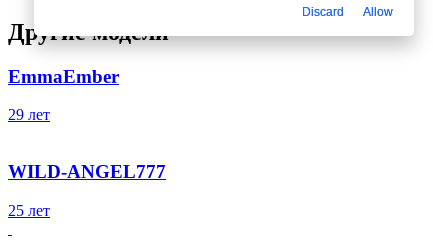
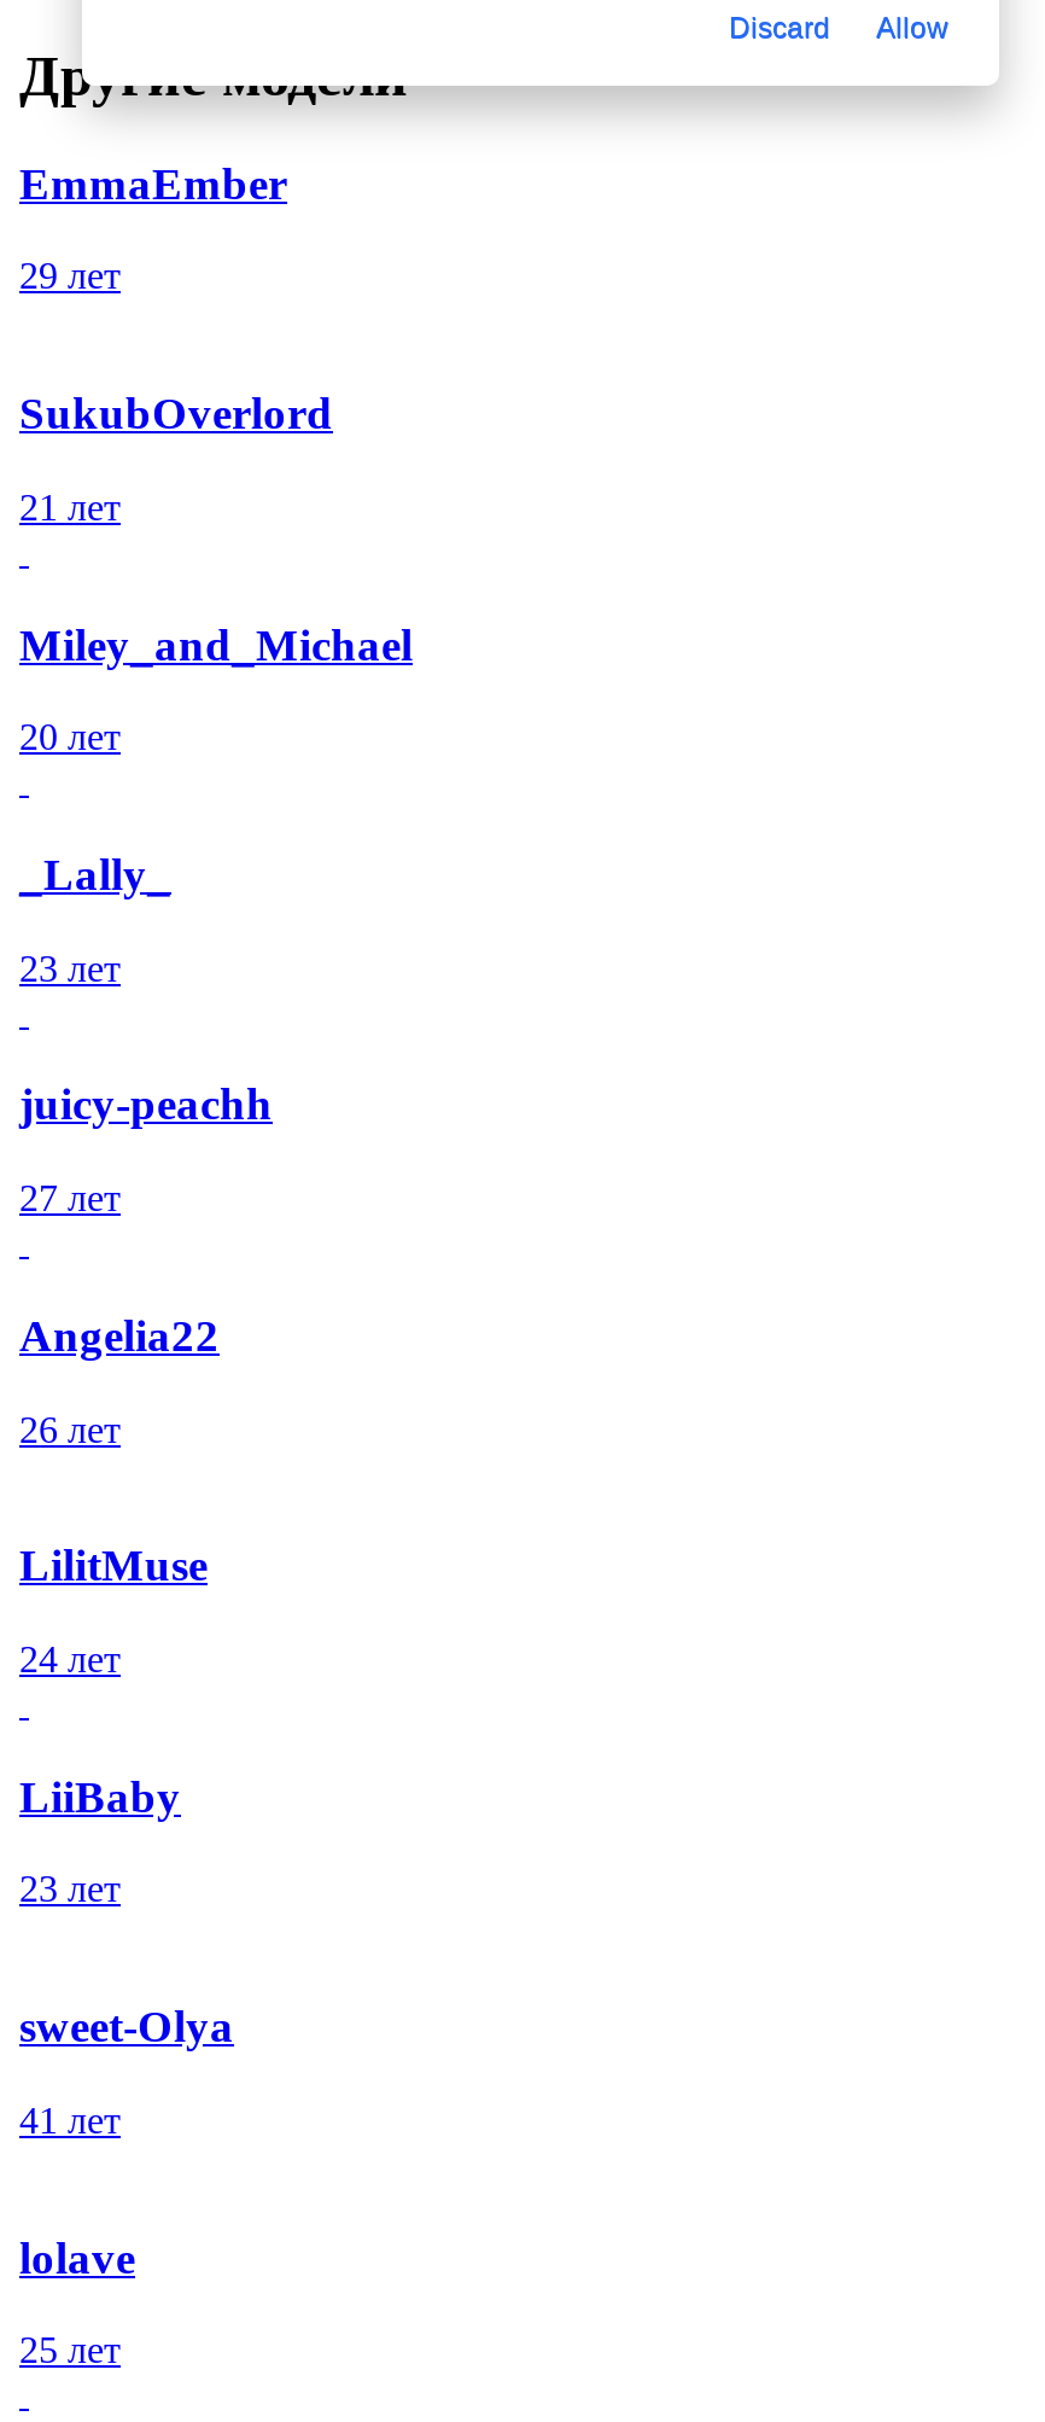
[8,161,166,182] WILD-ANGEL777 -> [19,388,413,2282] SukubOverlord | 21 лет | Miley_and_Michael | 20 лет | _Lally_ | 23 лет | juicy-peachh | 27 лет | Angelia22 | 26 лет | LilitMuse | 24 лет | LiiBaby | 23 лет | sweet-Olya | 41 лет | lolave

